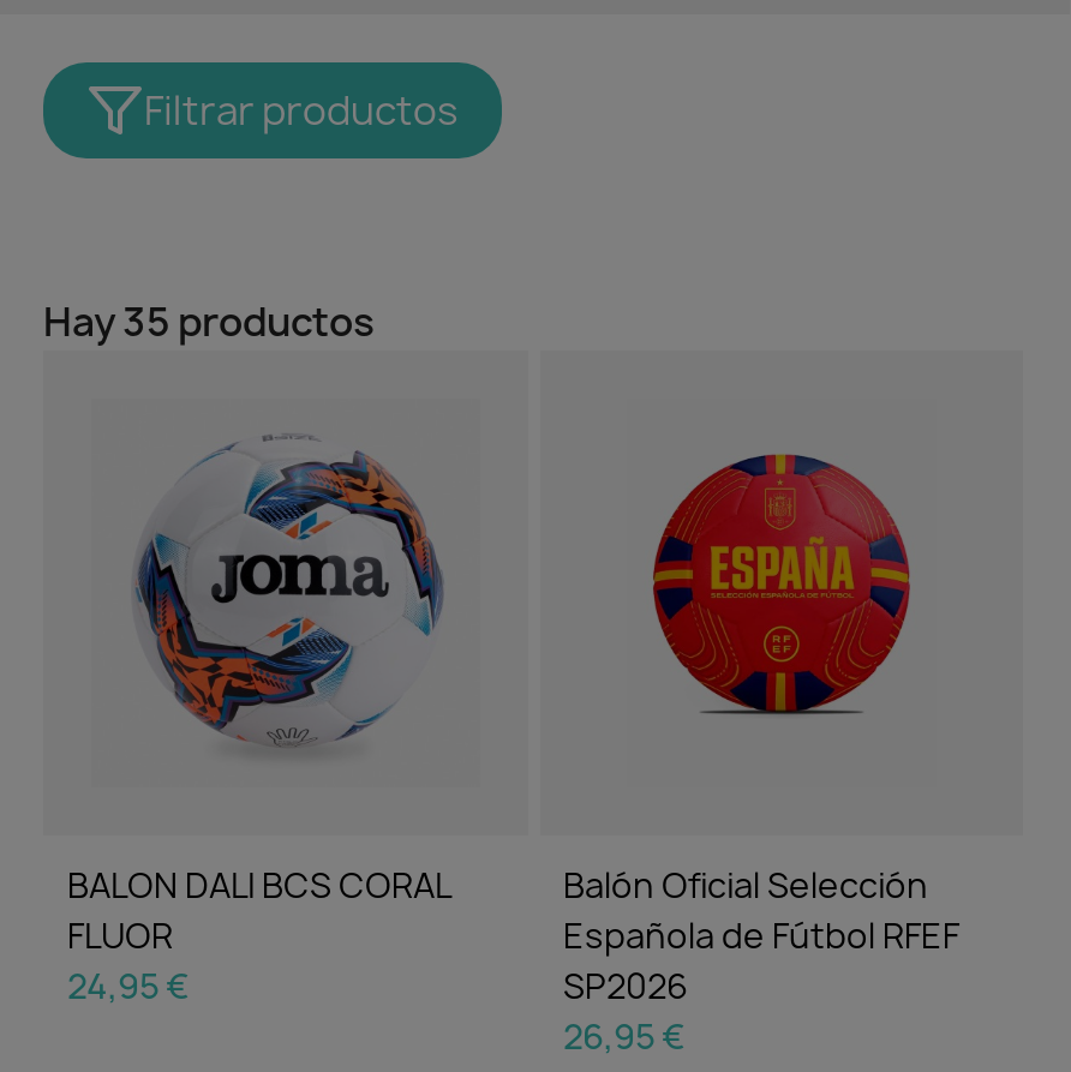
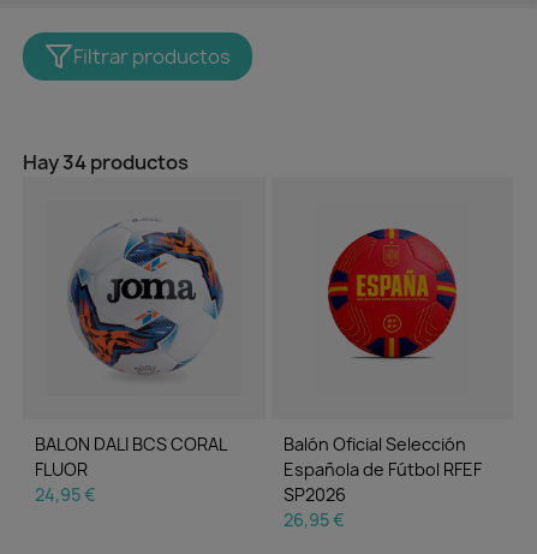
[43,295,375,348] Hay 35 productos -> [23,149,189,175] Hay 34 productos

